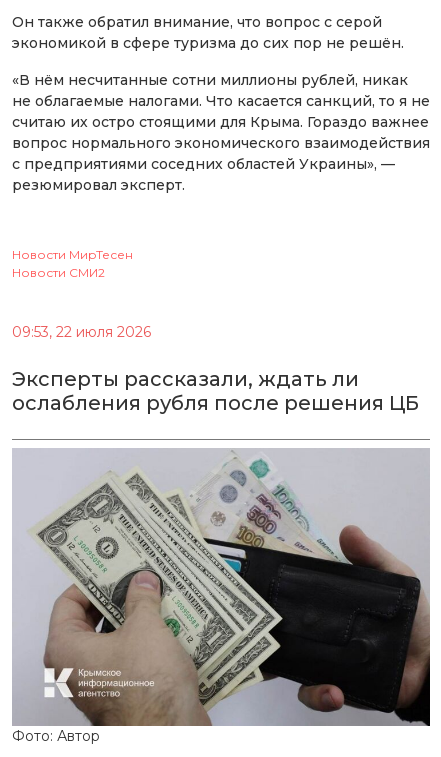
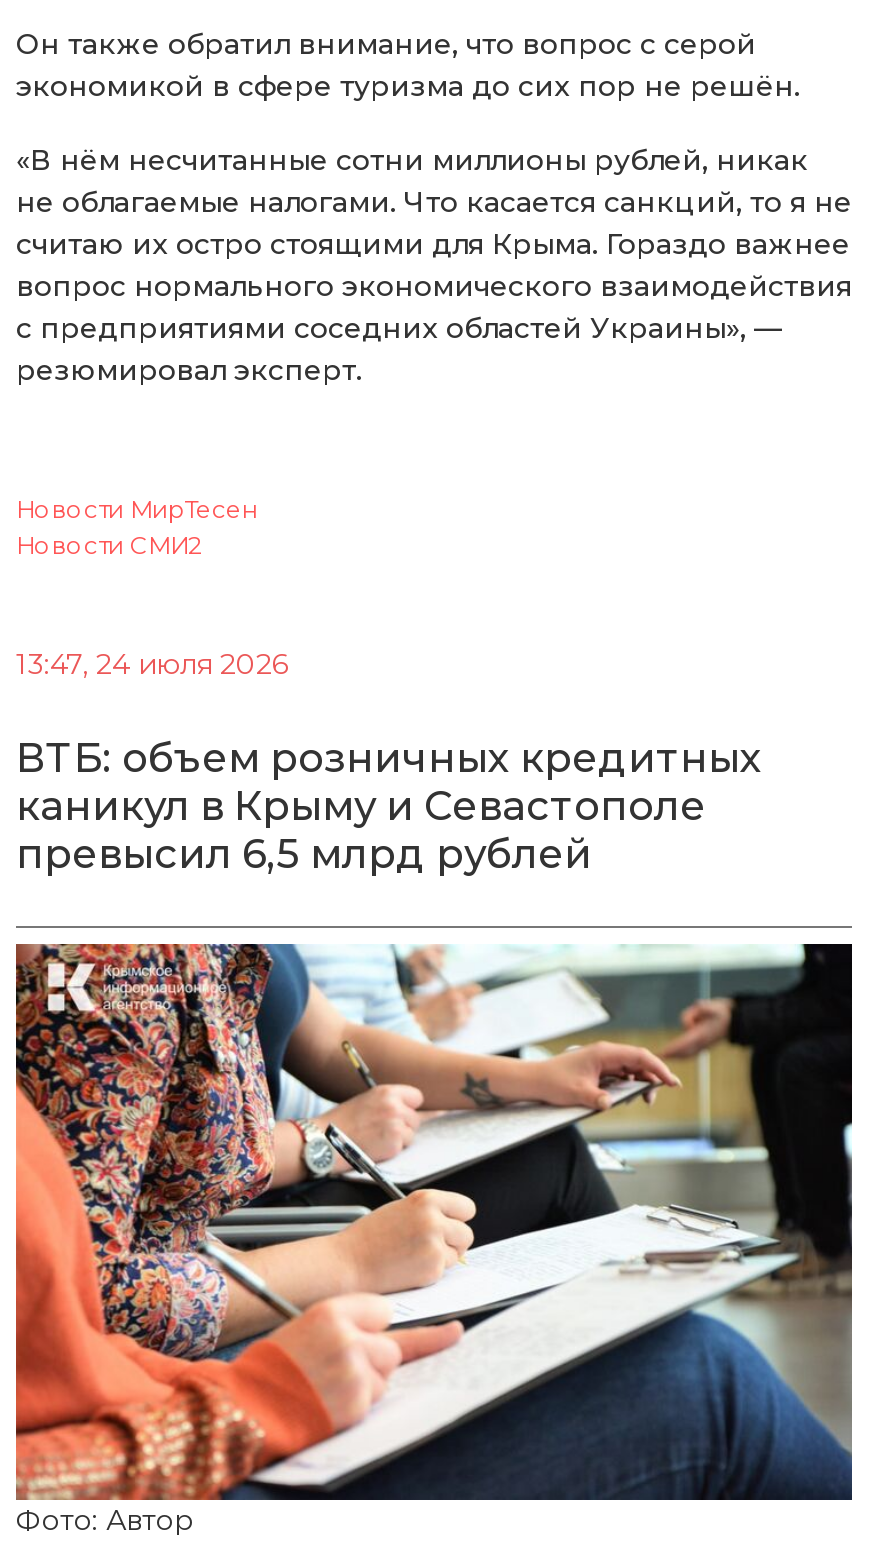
[12,323,151,341] 09:53, 22 июля 2026 -> [16,646,288,682] 13:47, 24 июля 2026
[12,367,419,415] Эксперты рассказали, ждать ли | ослабления рубля после решения ЦБ -> [16,734,762,878] ВТБ: объем розничных кредитных | каникул в Крыму и Севастополе | превысил 6,5 млрд рублей
[12,448,430,727] [image] -> [14,942,854,1502] [image]

